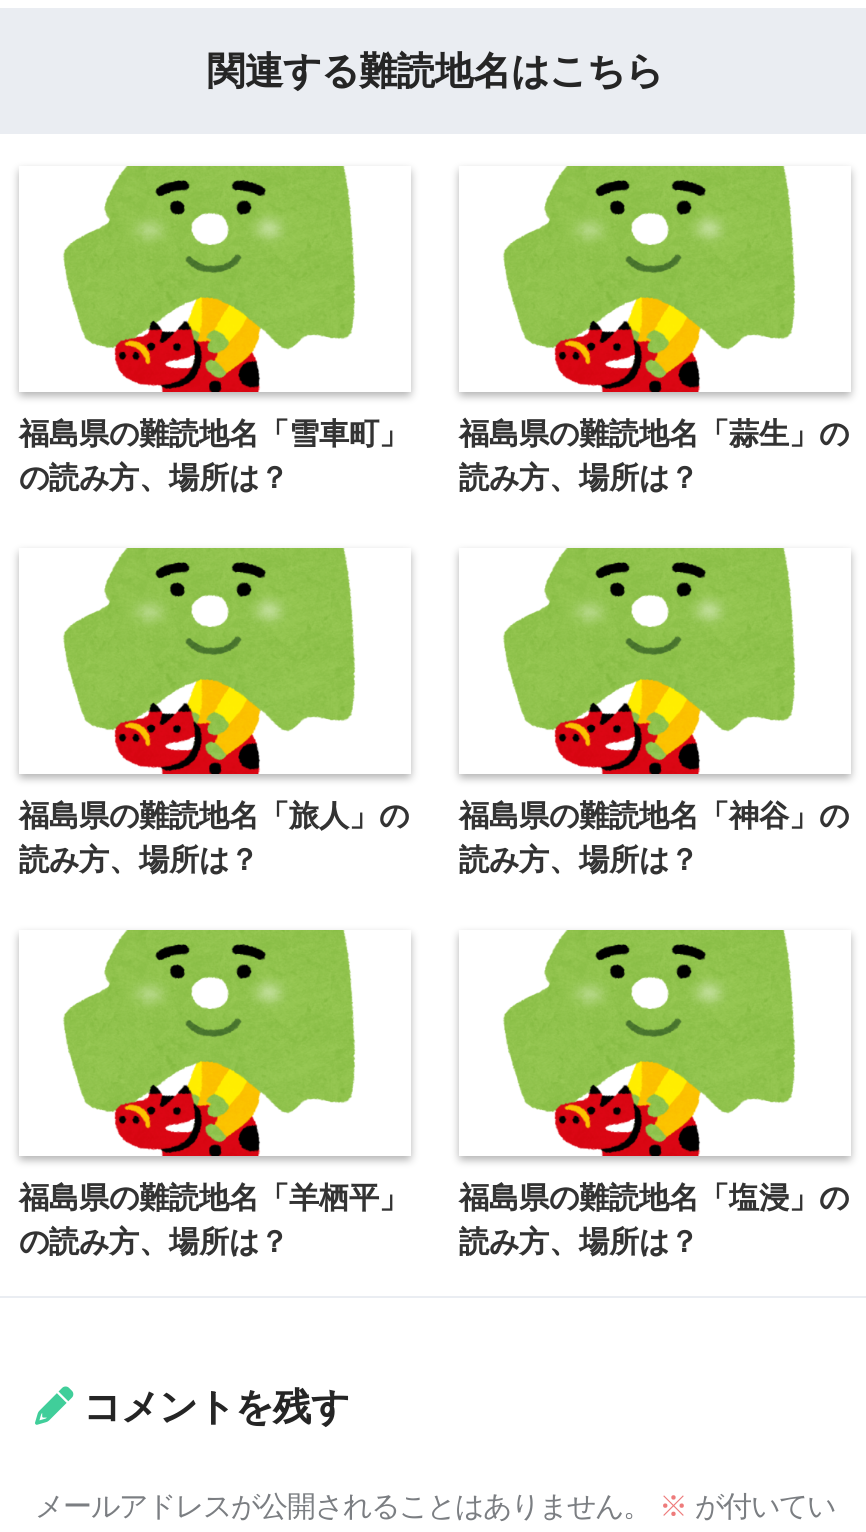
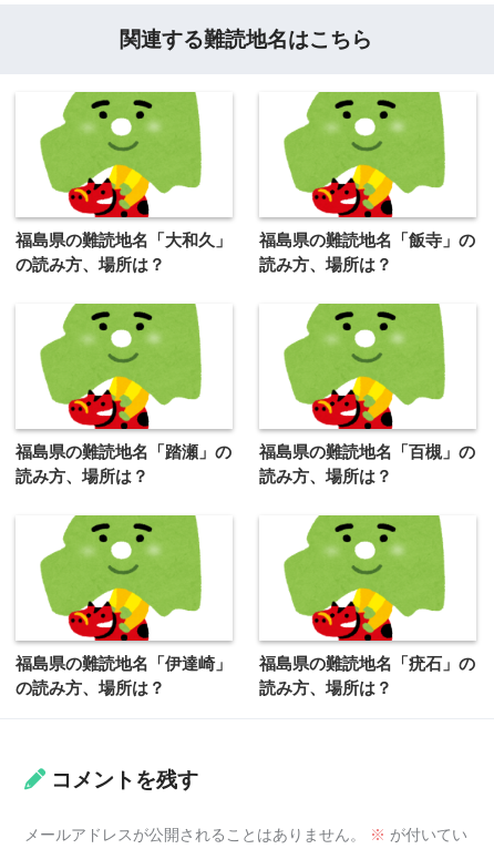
[19,416,409,450] 福島県の難読地名「雪車町」 -> [16,231,231,250] 福島県の難読地名「大和久」
[459,416,849,450] 福島県の難読地名「蒜生」の -> [259,231,475,250] 福島県の難読地名「飯寺」の
[19,799,409,833] 福島県の難読地名「旅人」の -> [16,443,231,461] 福島県の難読地名「踏瀬」の
[459,799,849,833] 福島県の難読地名「神谷」の -> [259,443,475,461] 福島県の難読地名「百槻」の
[19,1181,409,1215] 福島県の難読地名「羊栖平」 -> [16,654,231,673] 福島県の難読地名「伊達崎」
[459,1181,849,1215] 福島県の難読地名「塩浸」の -> [259,654,475,673] 福島県の難読地名「疣石」の

